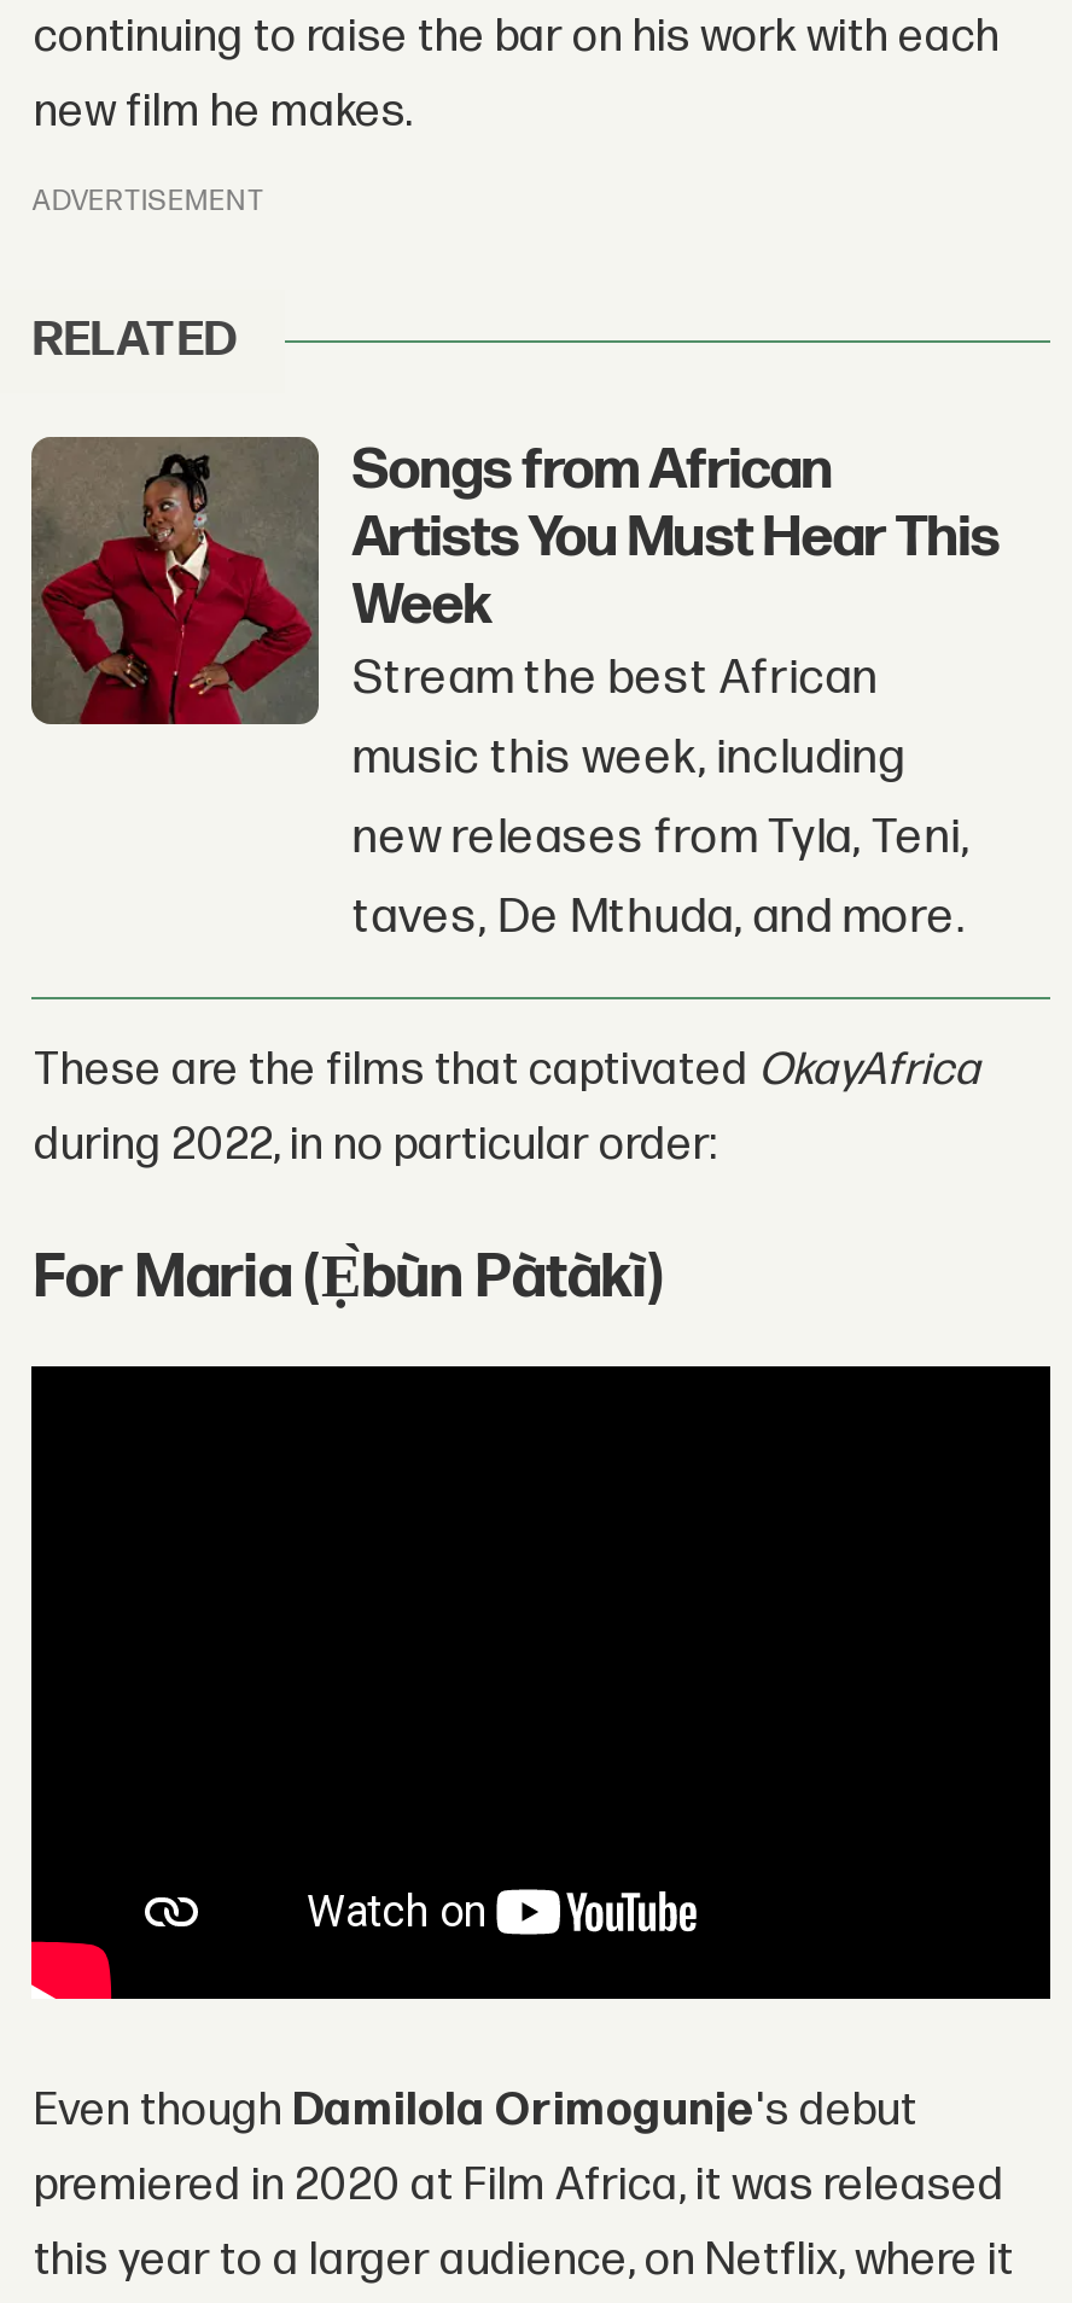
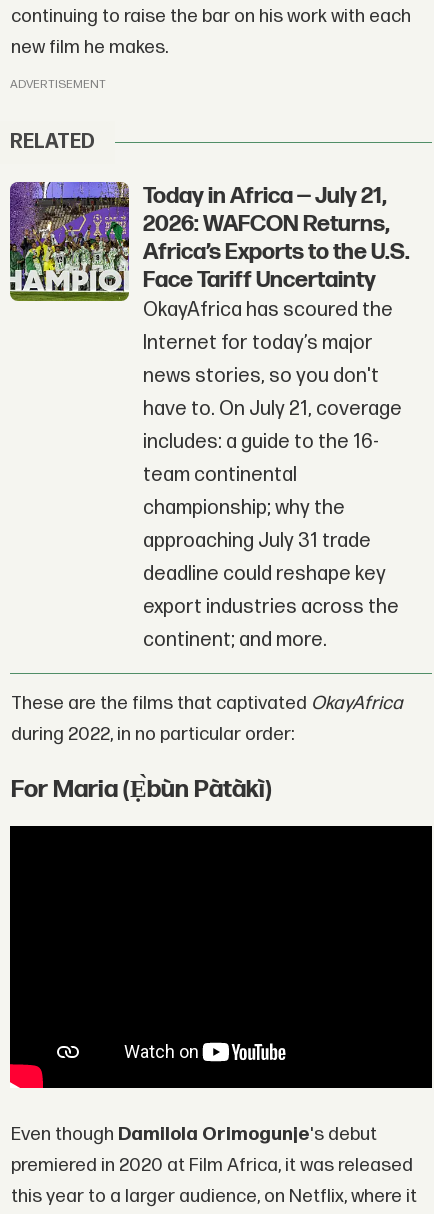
[29,435,999,946] [image] | Songs from African | Artists You Must Hear This | Week | Stream the best African | music this week, including | new releases from Tyla, Teni, | taves, De Mthuda, and more. -> [10,181,410,652] [image] | Today in Africa — July 21, | 2026: WAFCON Returns, | Africa’s Exports to the U.S. | Face Tariff Uncertainty | OkayAfrica has scoured the | Internet for today’s major | news stories, so you don't | have to. On July 21, coverage | includes: a guide to the 16- | team continental | championship; why the | approaching July 31 trade | deadline could reshape key | export industries across the | continent; and more.

